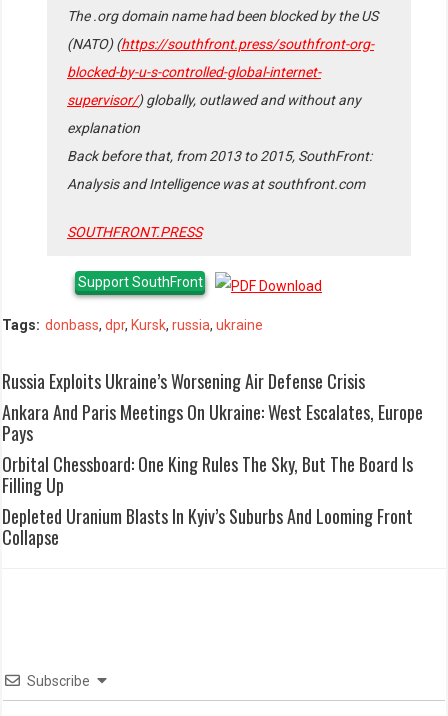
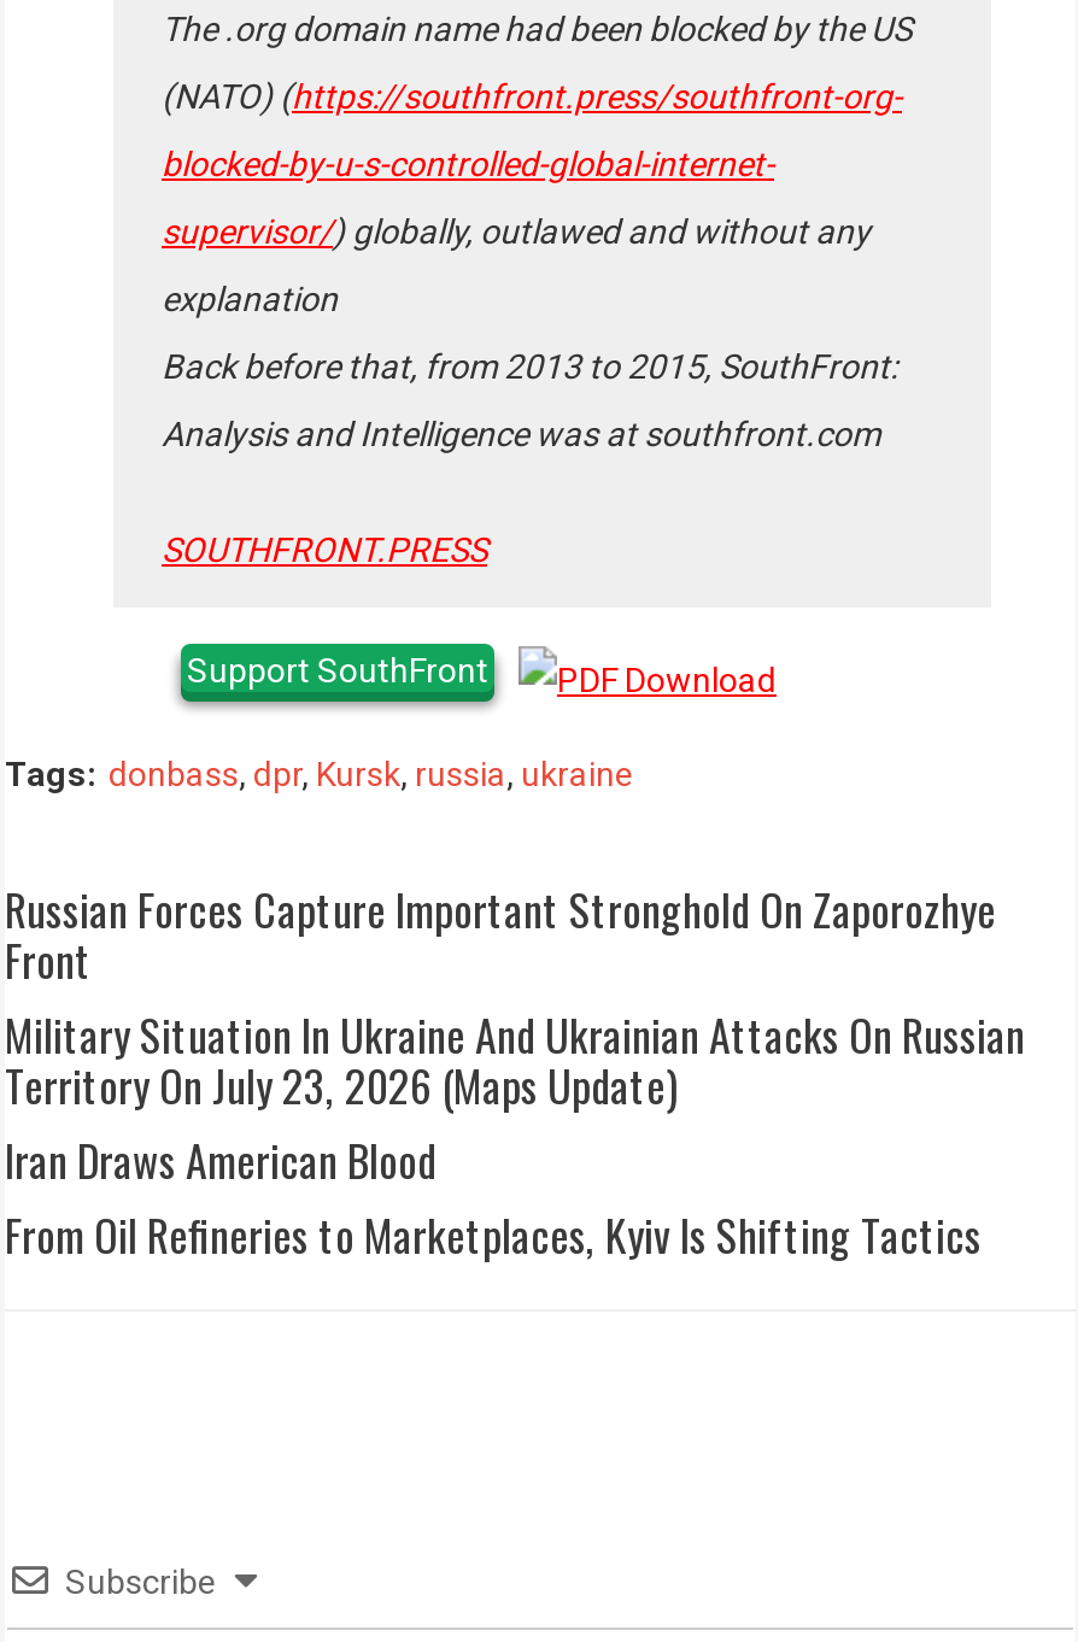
[2,368,423,550] Russia Exploits Ukraine’s Worsening Air Defense Crisis | Ankara And Paris Meetings On Ukraine: West Escalates, Europe | Pays | Orbital Chessboard: One King Rules The Sky, But The Board Is | Filling Up | Depleted Uranium Blasts In Kyiv’s Suburbs And Looming Front | Collapse -> [5,878,1025,1266] Russian Forces Capture Important Stronghold On Zaporozhye | Front | Military Situation In Ukraine And Ukrainian Attacks On Russian | Territory On July 23, 2026 (Maps Update) | Iran Draws American Blood | From Oil Refineries to Marketplaces, Kyiv Is Shifting Tactics

